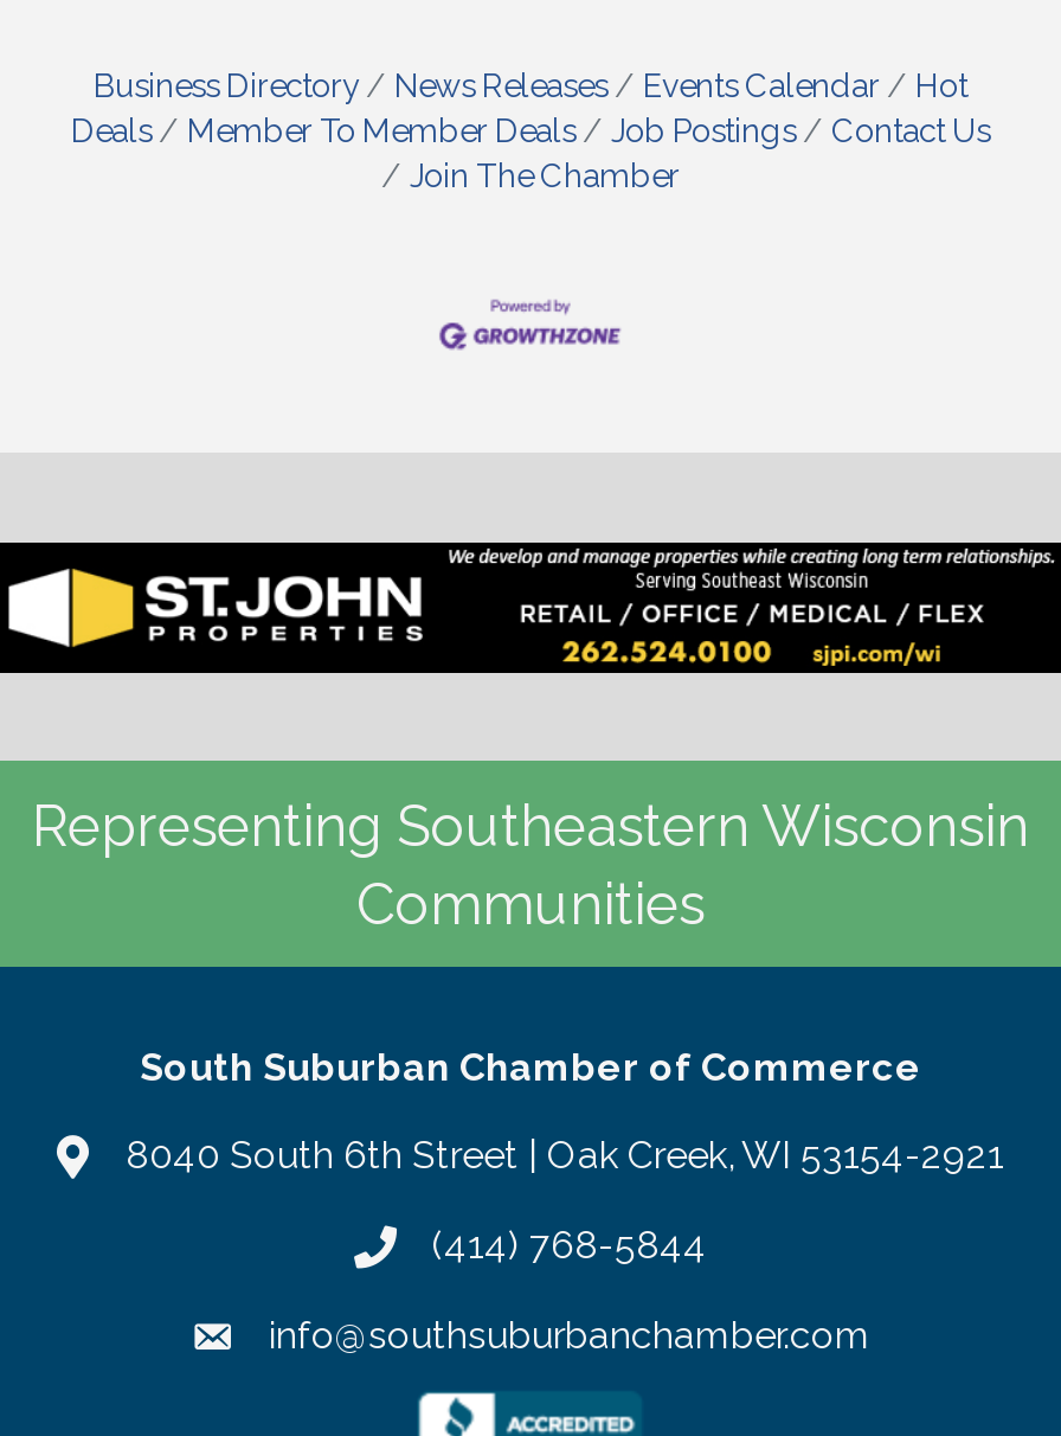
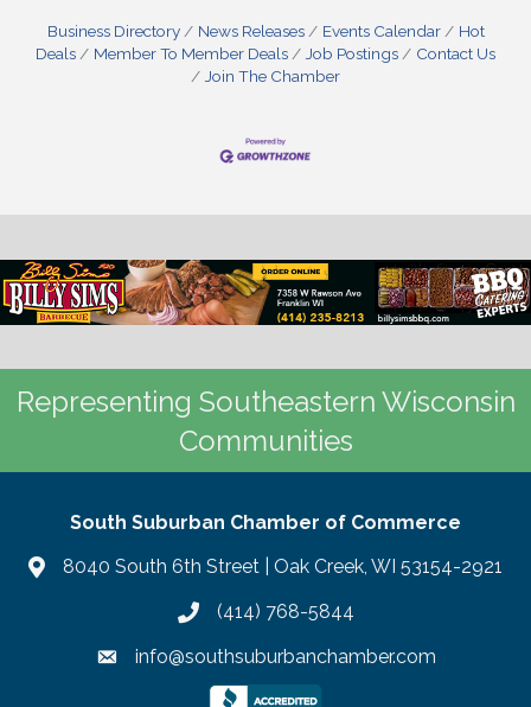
[7,540,1054,675] [image] -> [4,259,527,326] [image]

